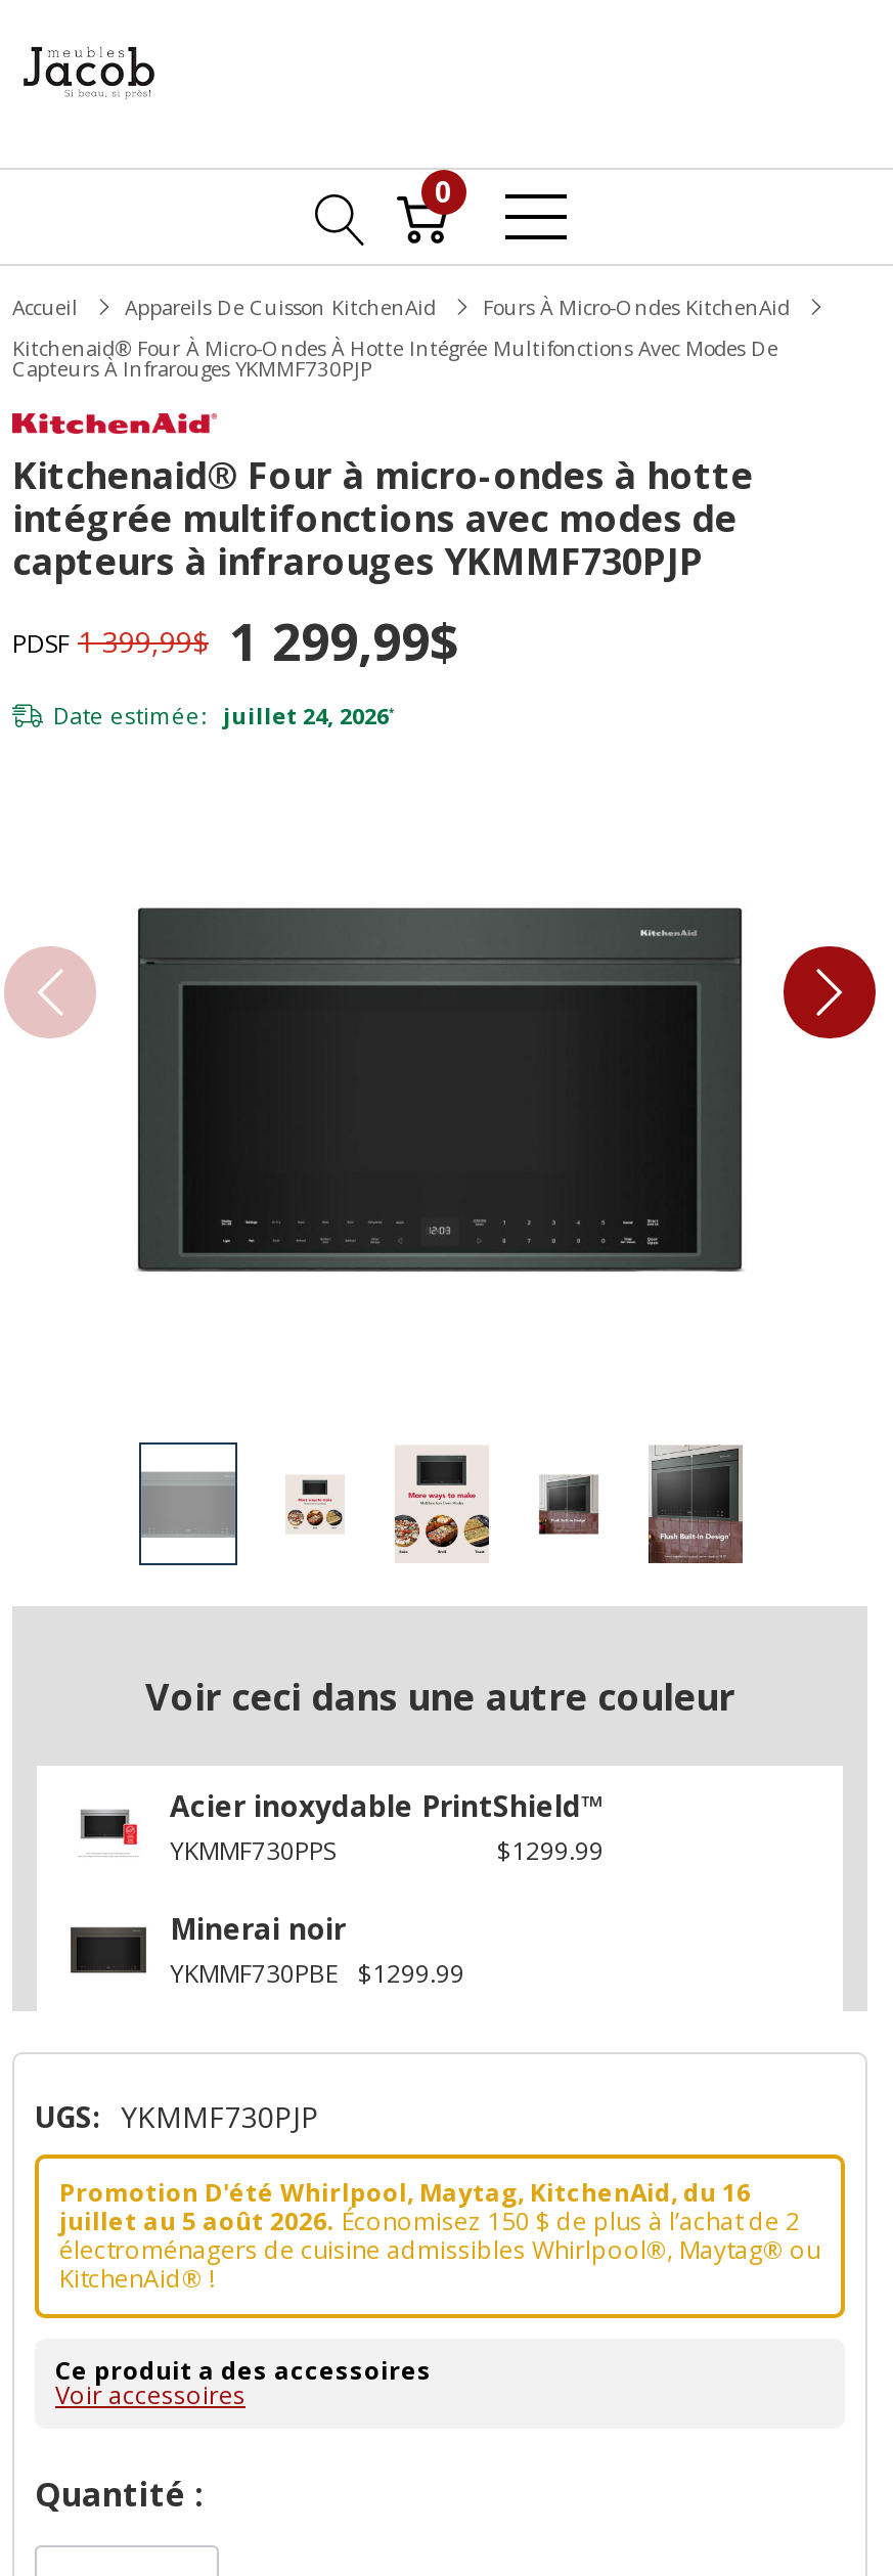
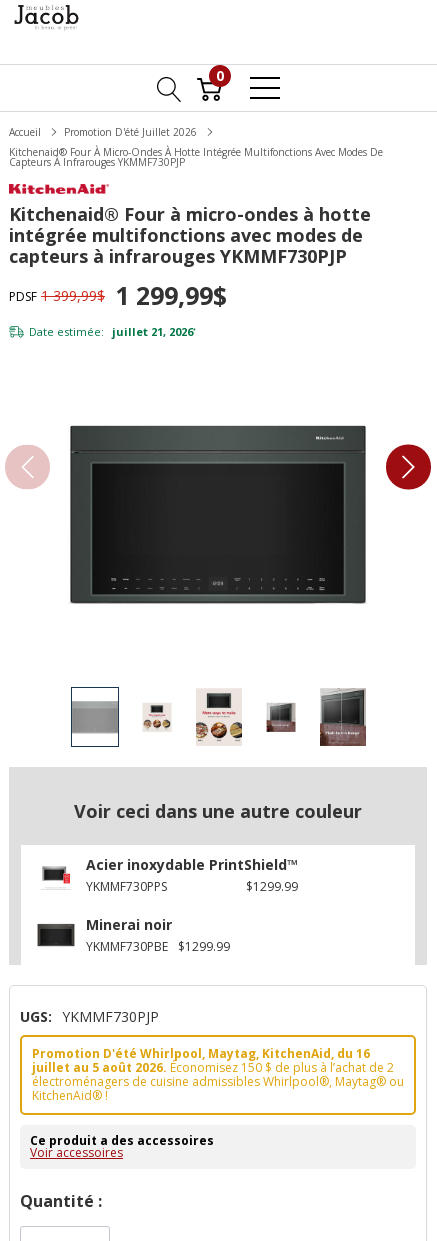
[125,293,790,321] Appareils De Cuisson KitchenAid | Fours À Micro-Ondes KitchenAid -> [64,125,197,139] Promotion D'été Juillet 2026
[53,700,395,731] Date estimée: juillet 24, 2026* -> [29,324,196,339] Date estimée: juillet 21, 2026*

